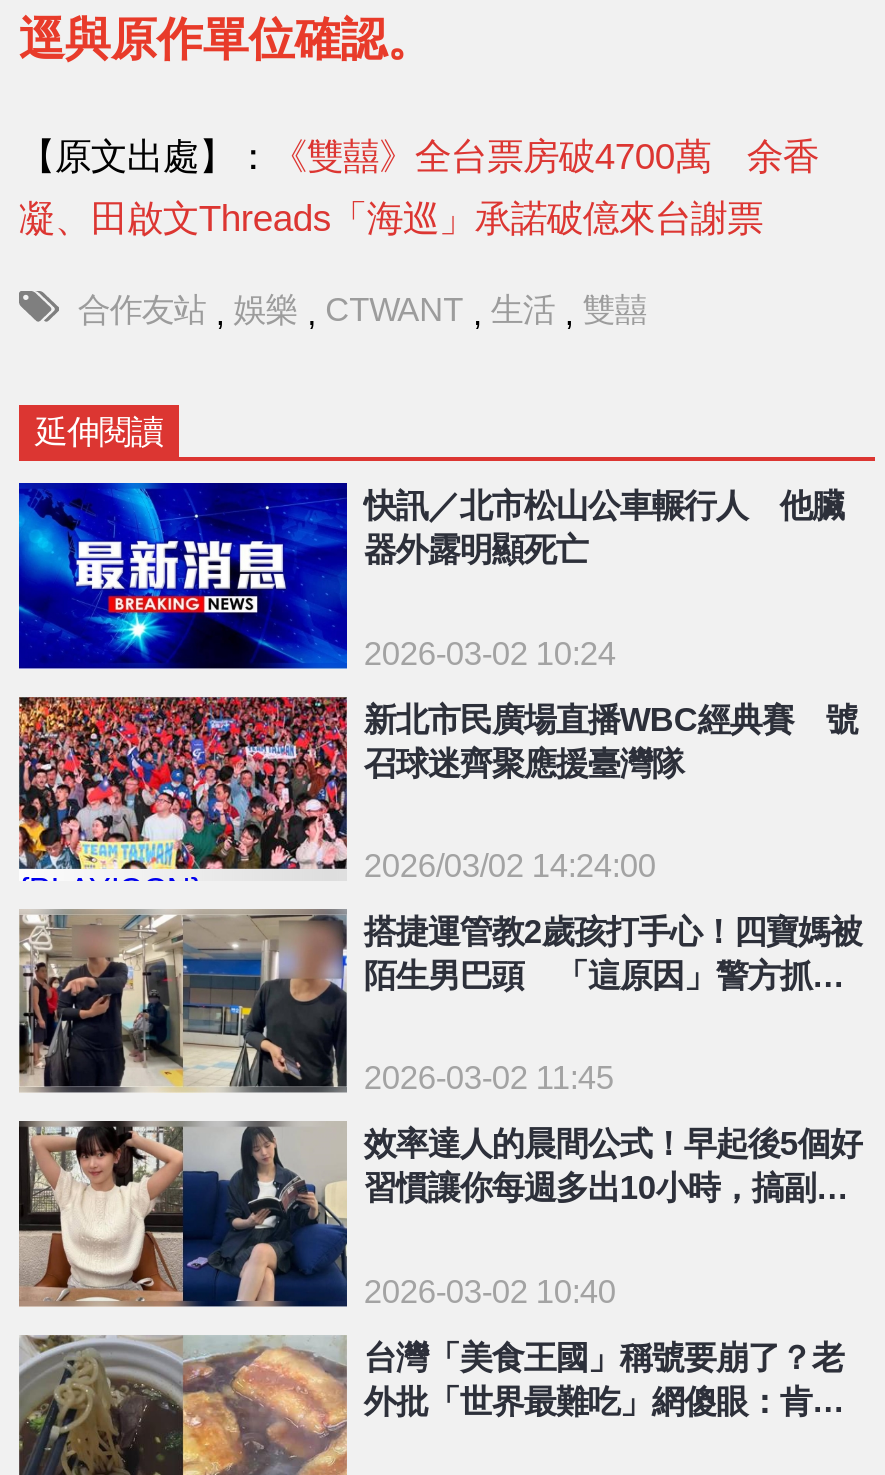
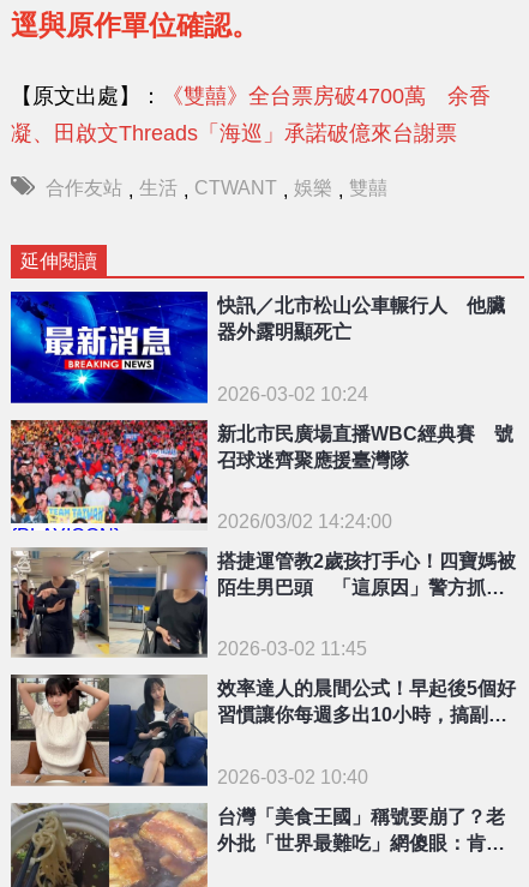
[78,290,647,331] 合作友站 , 娛樂 , CTWANT , 生活 , 雙囍 -> [46,176,387,200] 合作友站 , 生活 , CTWANT , 娛樂 , 雙囍

